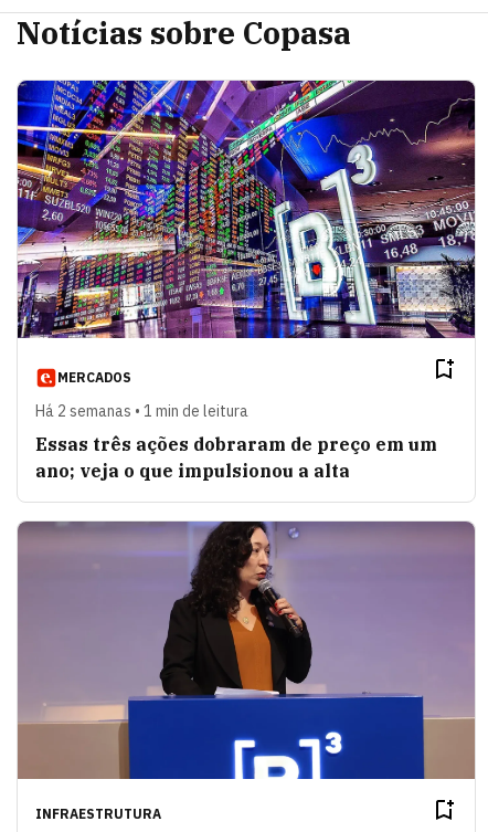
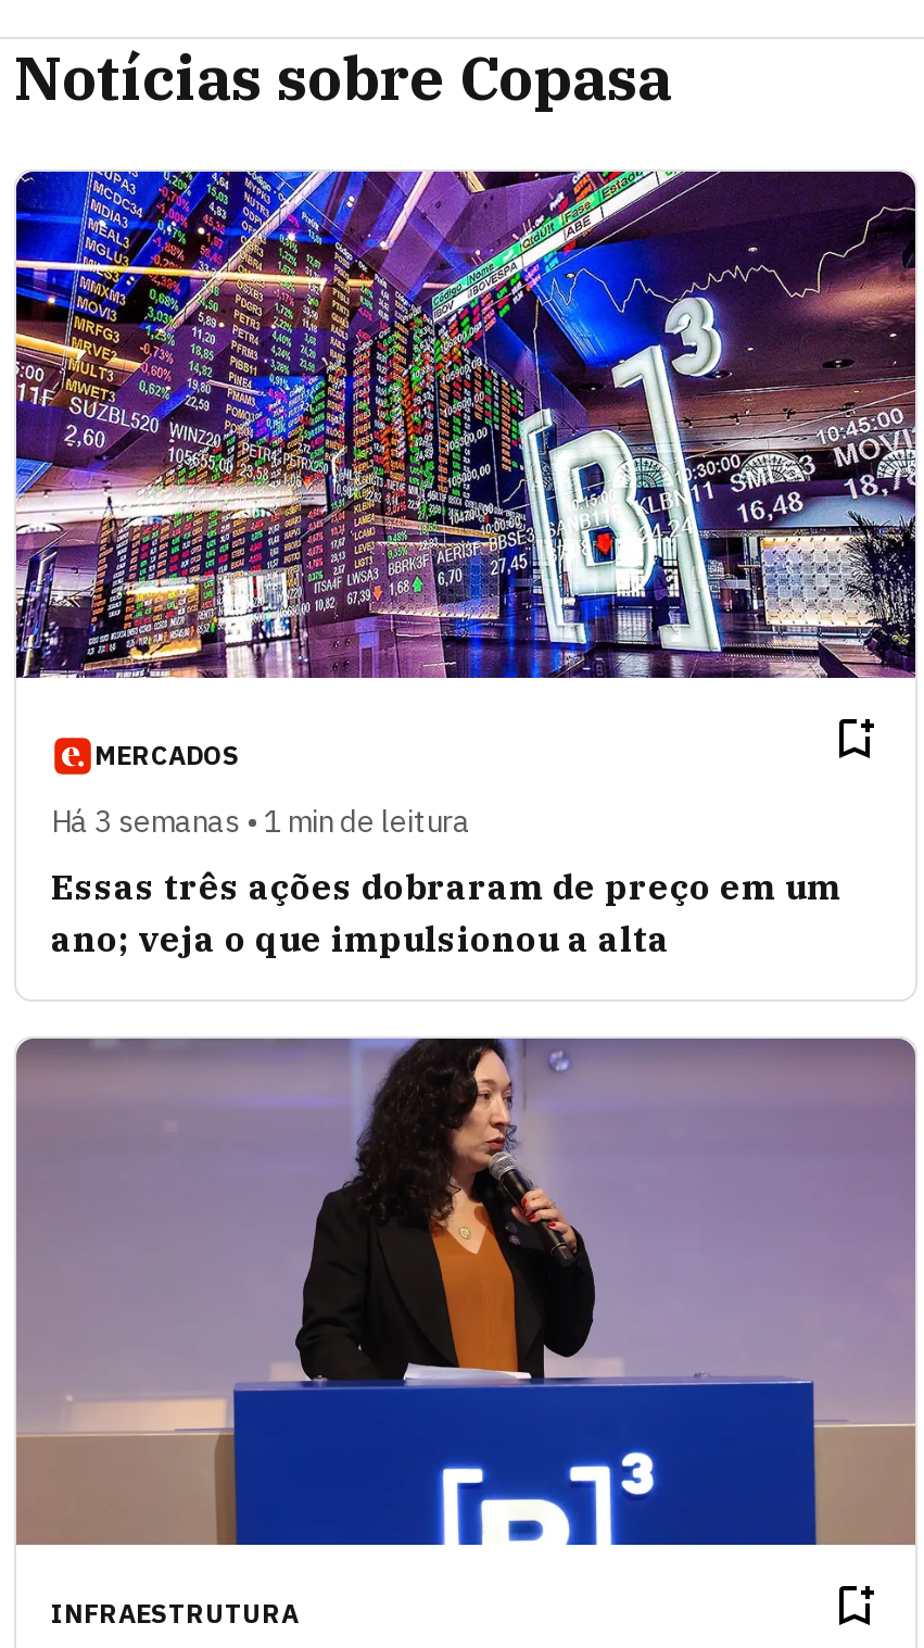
[35,401,248,421] Há 2 semanas • 1 min de leitura -> [51,801,470,840] Há 3 semanas • 1 min de leitura

